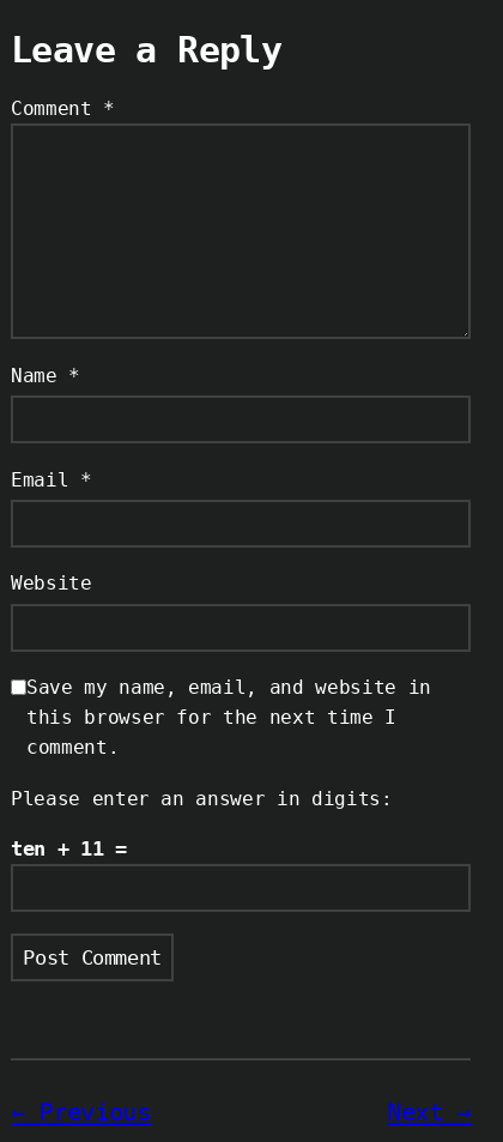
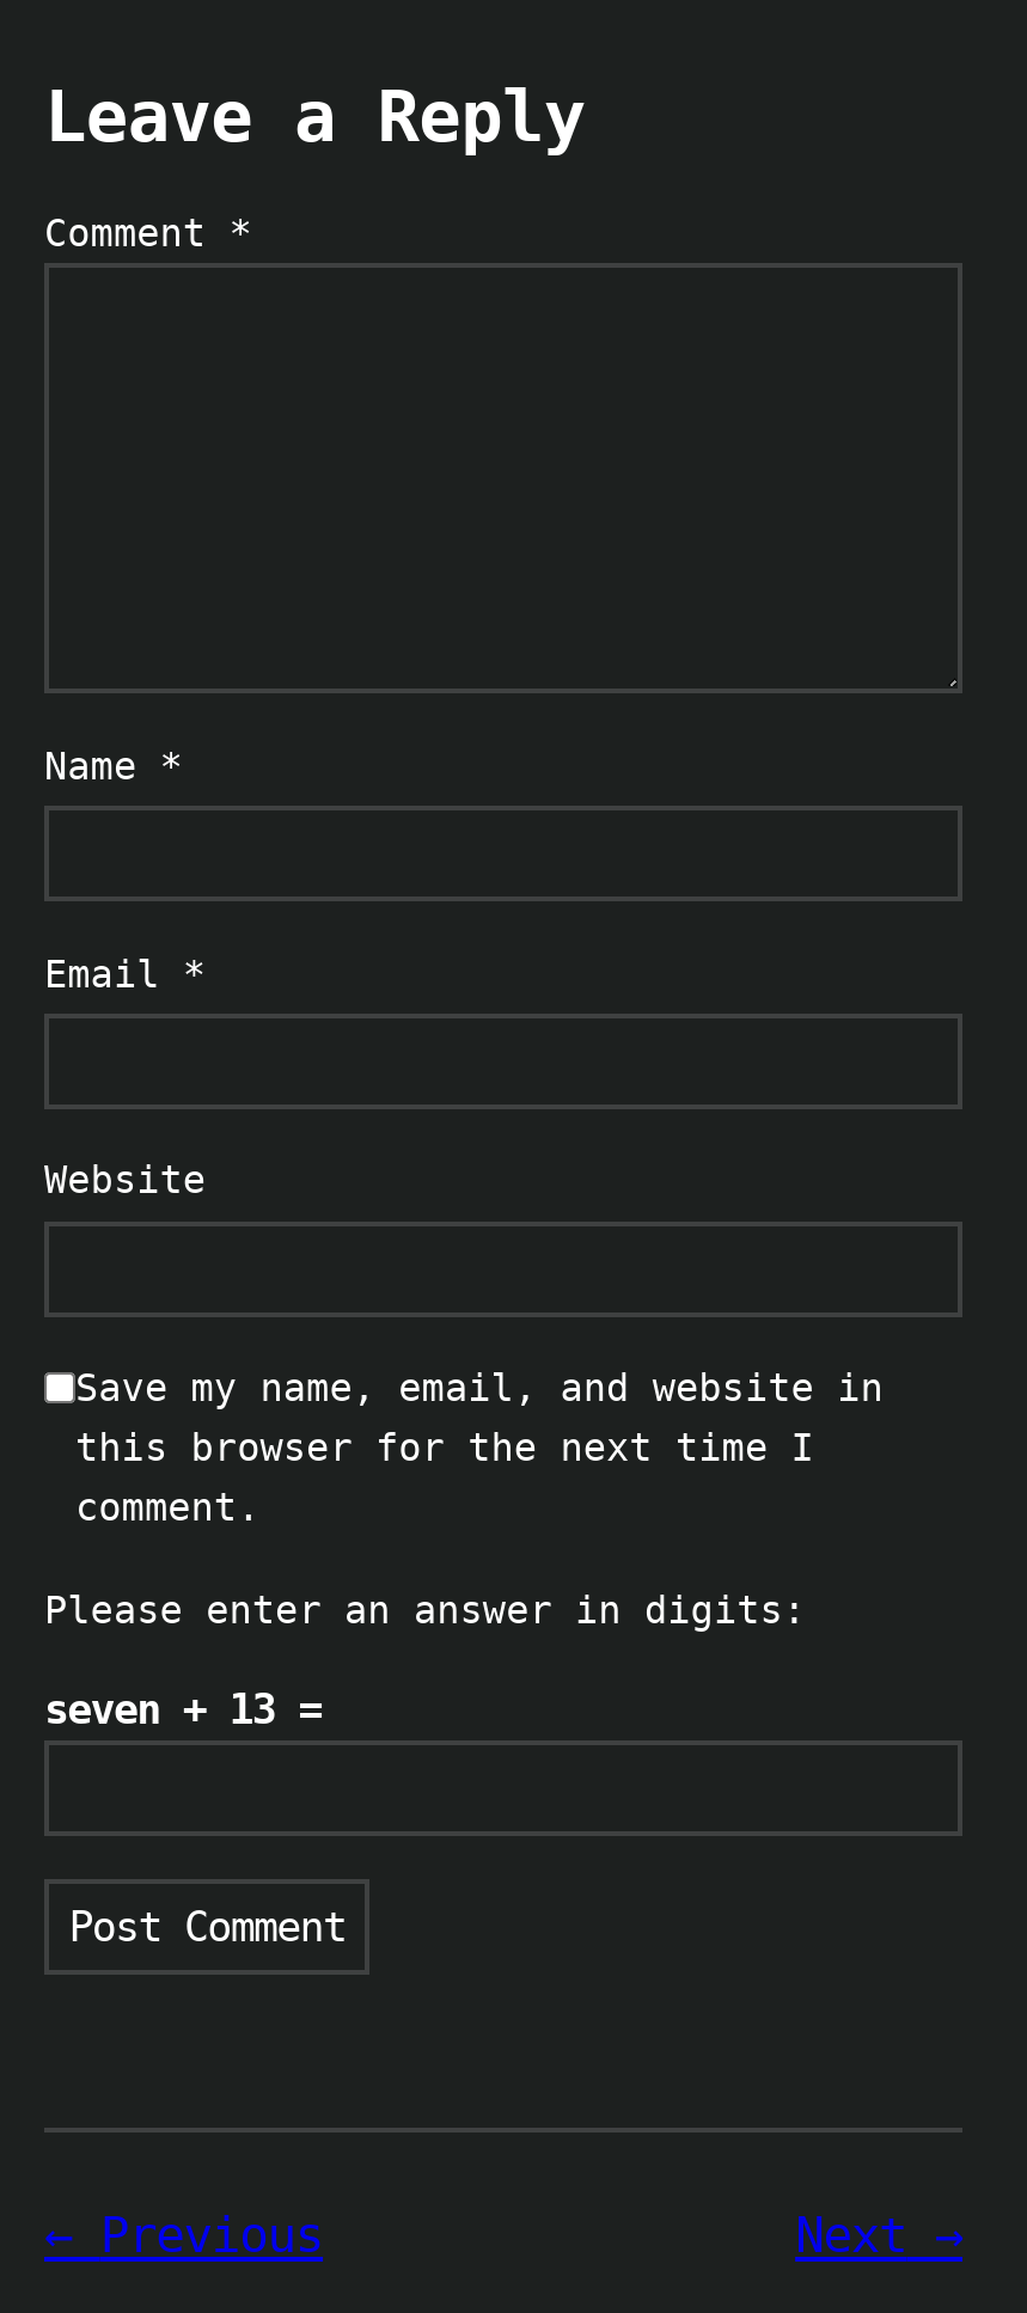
[11,836,126,860] ten + 11 = -> [44,1685,321,1733] seven + 13 =

